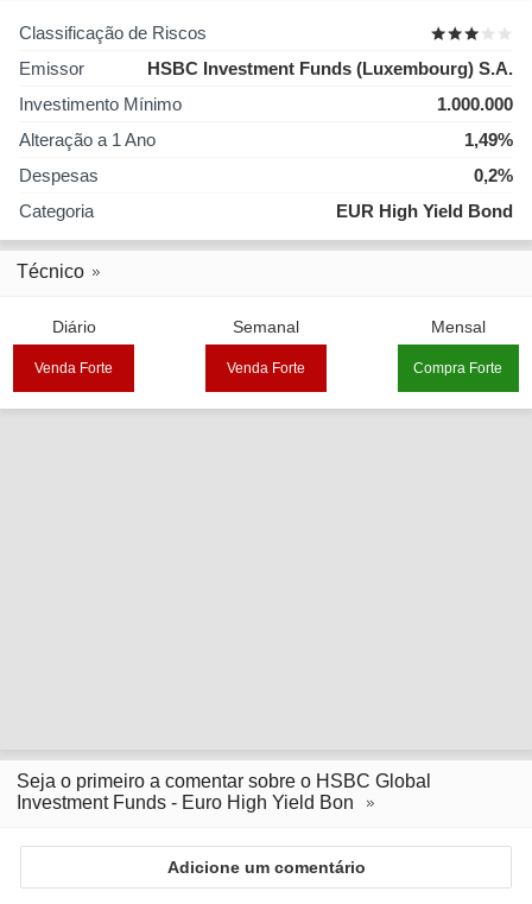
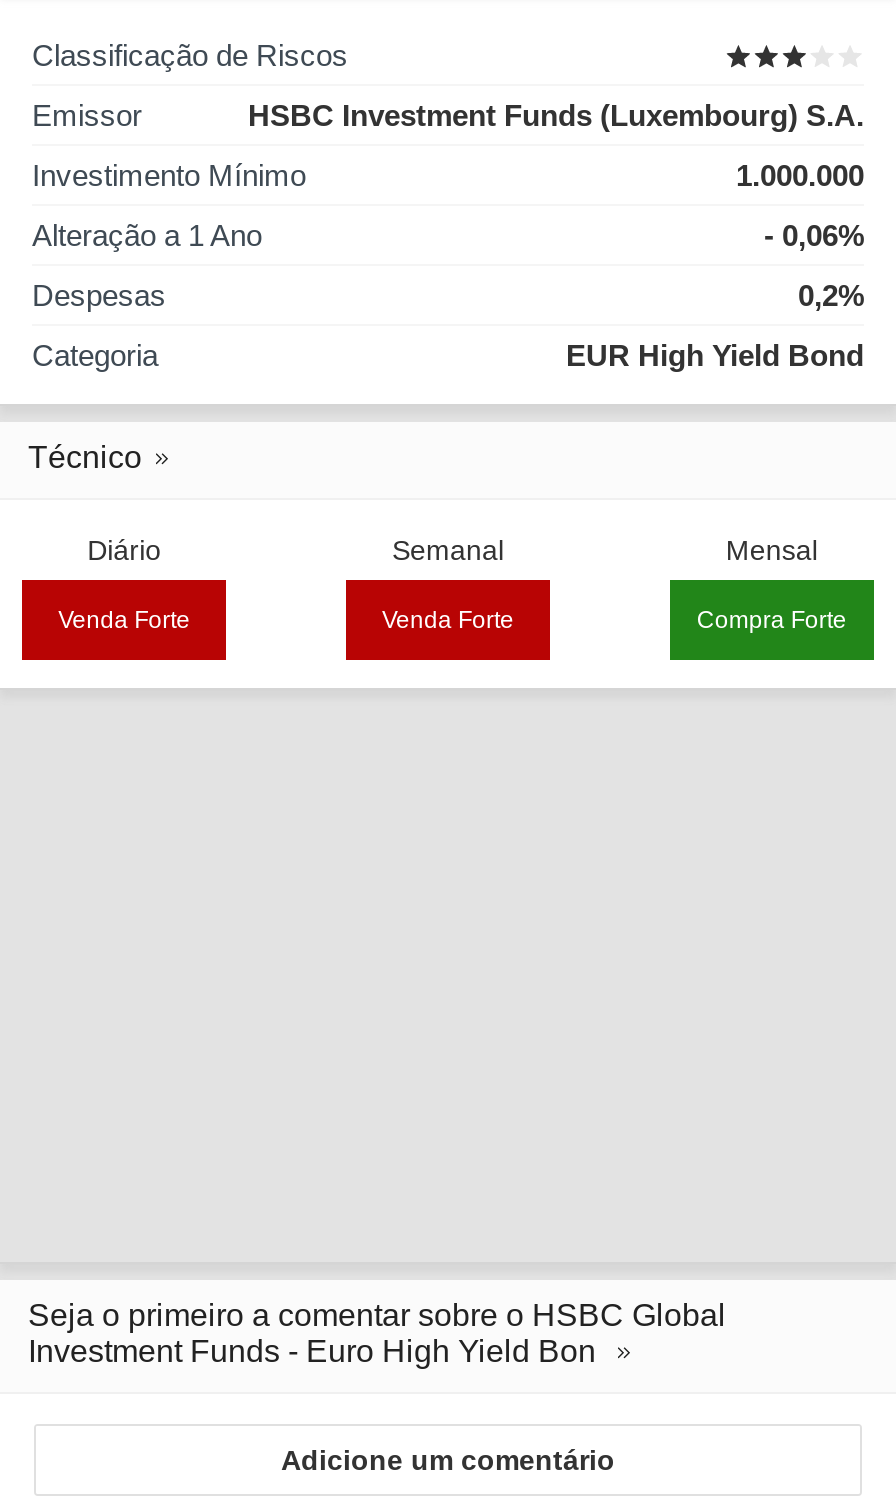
[464,130,513,150] 1,49% -> [764,218,864,252] - 0,06%

